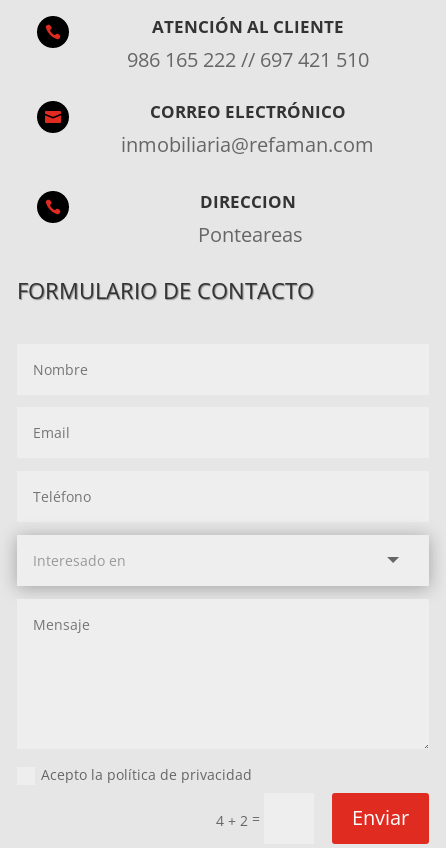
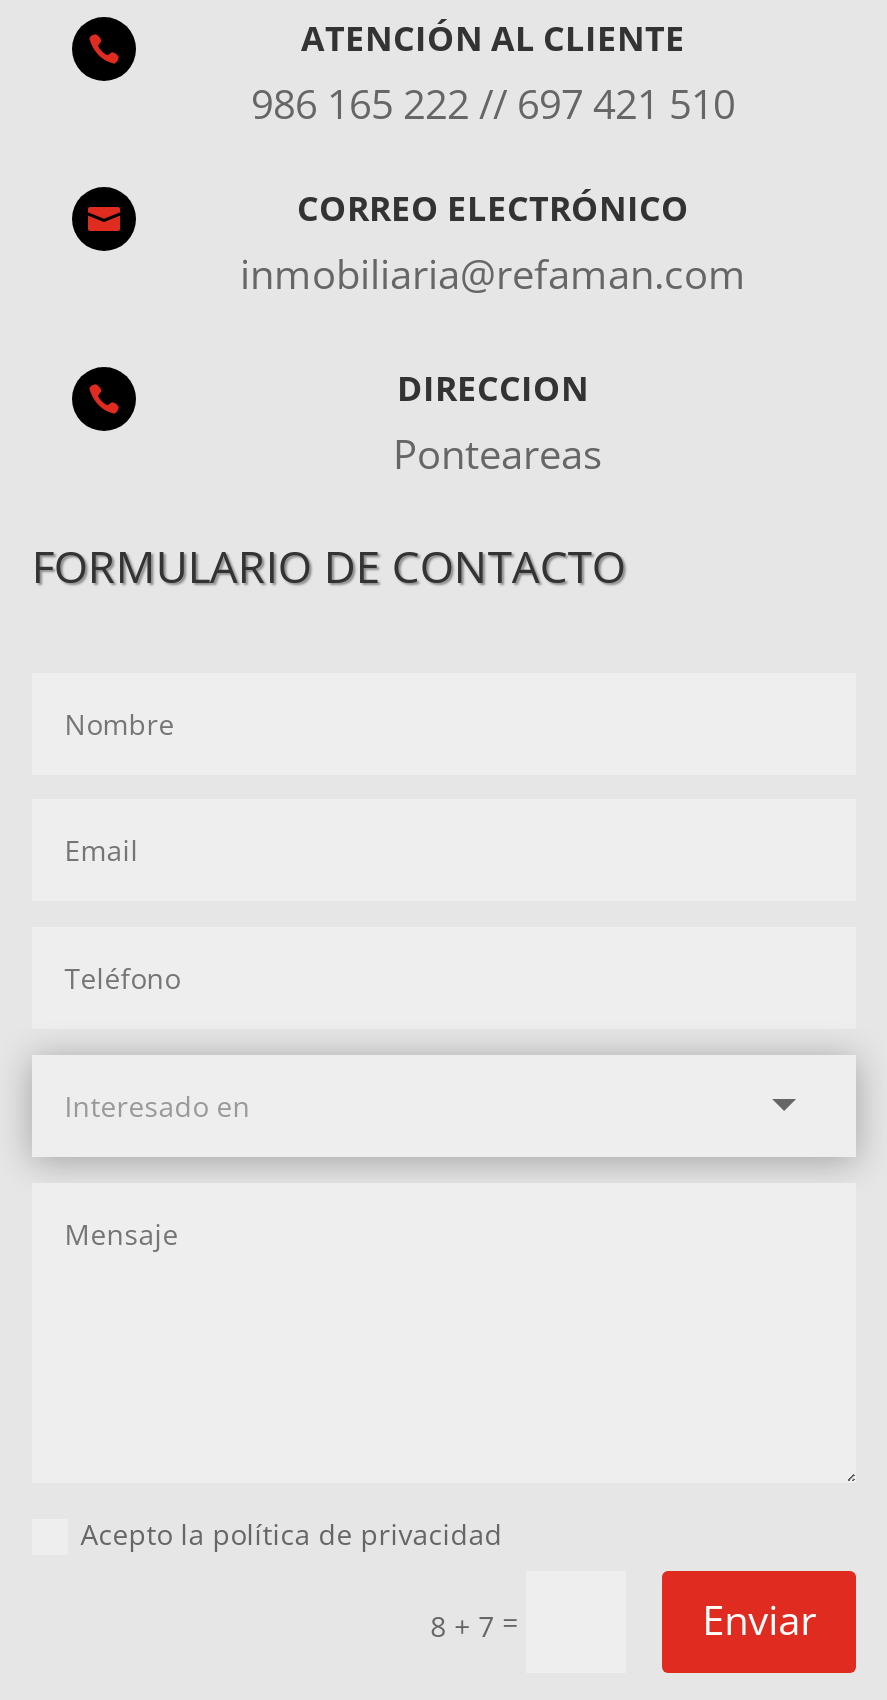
[216,809,264,829] 4 + 2 = -> [430,1603,526,1644] 8 + 7 =

